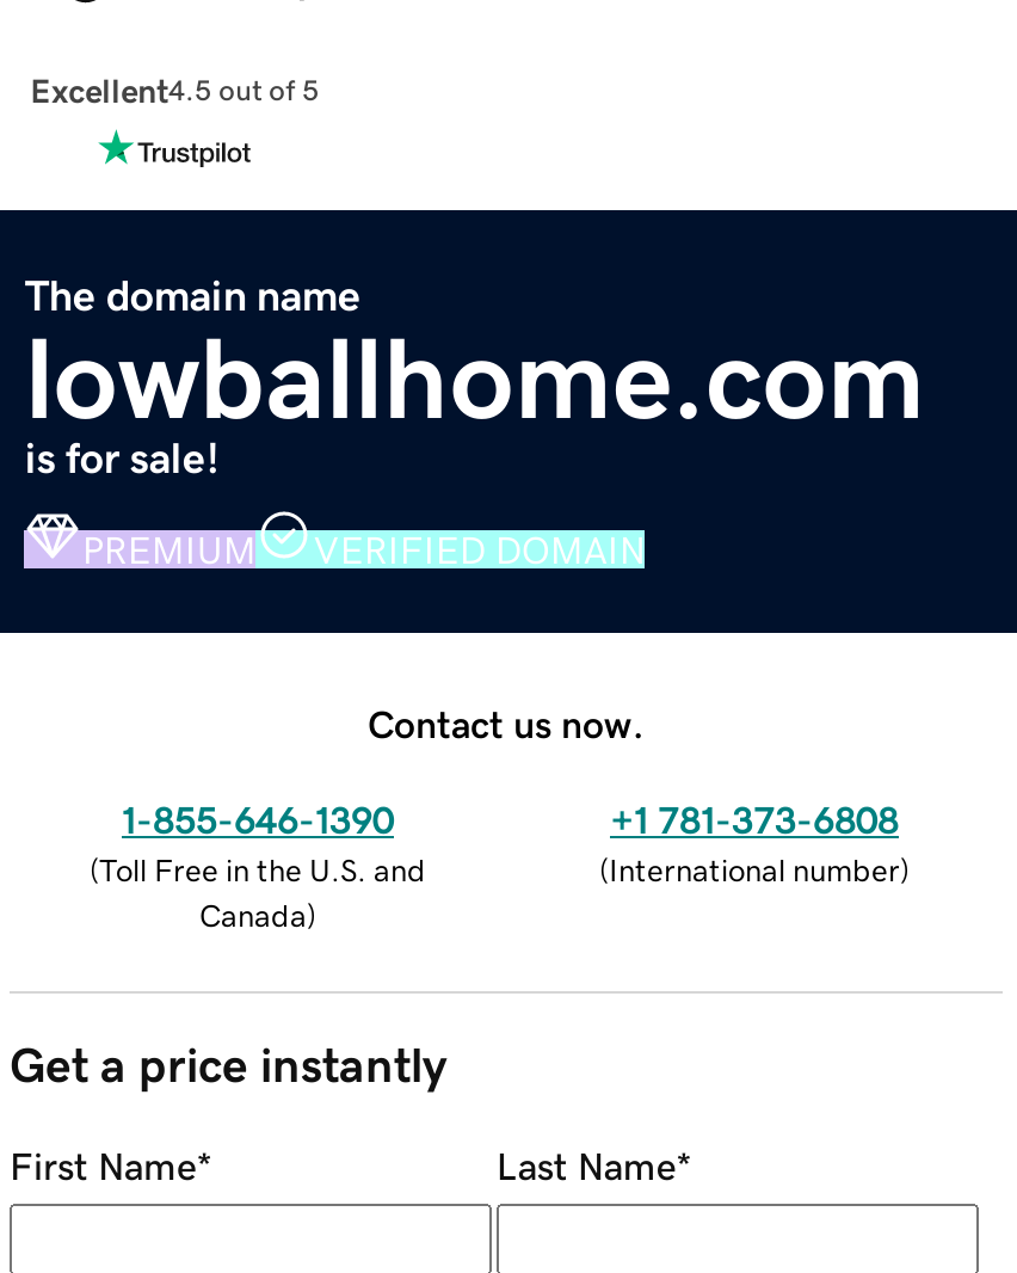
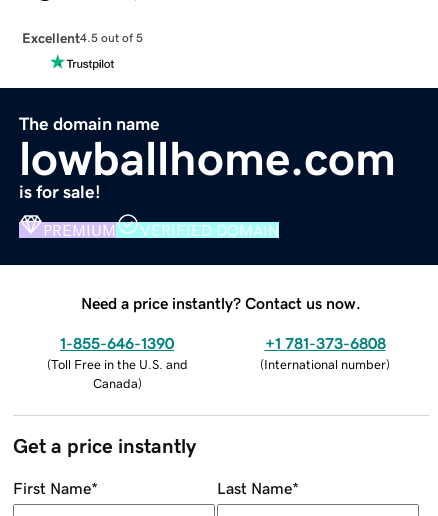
[368,704,645,742] Contact us now. -> [81,295,361,311] Need a price instantly? Contact us now.

